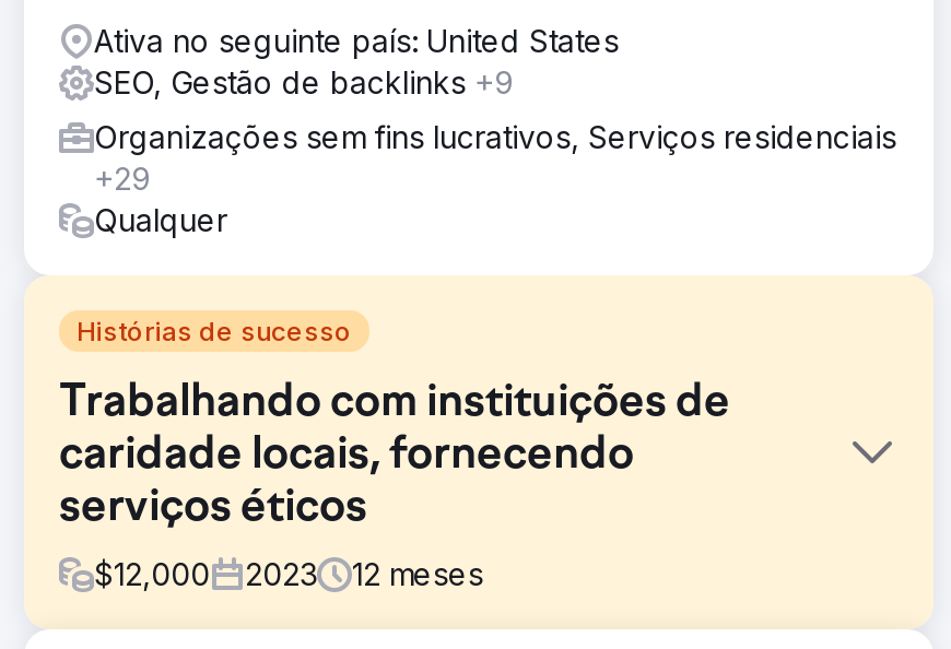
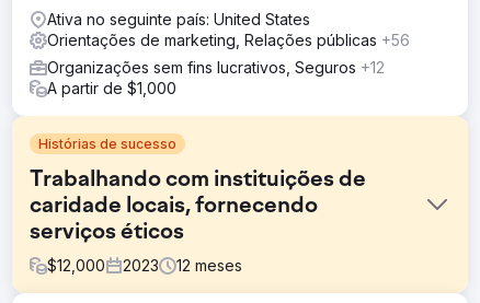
[94,63,514,101] SEO, Gestão de backlinks +9 -> [47,31,410,49] Orientações de marketing, Relações públicas +56
[94,118,896,238] Organizações sem fins lucrativos, Serviços residenciais | +29 | Qualquer -> [47,58,385,97] Organizações sem fins lucrativos, Seguros +12 | A partir de $1,000

